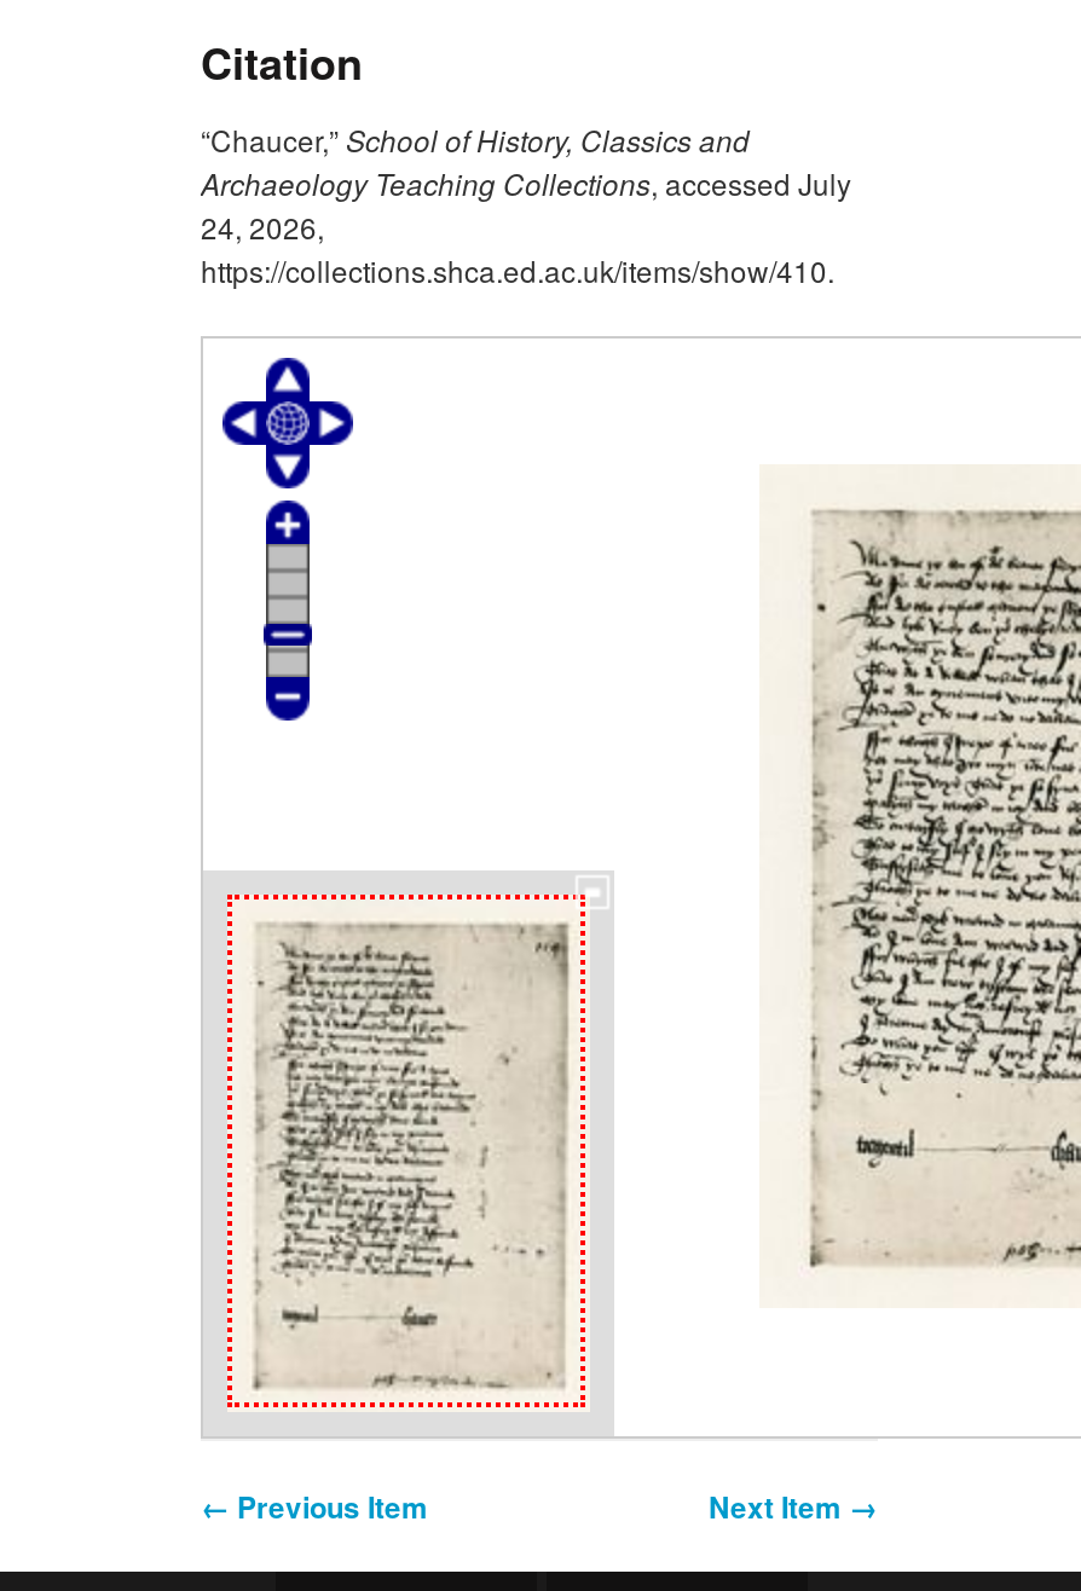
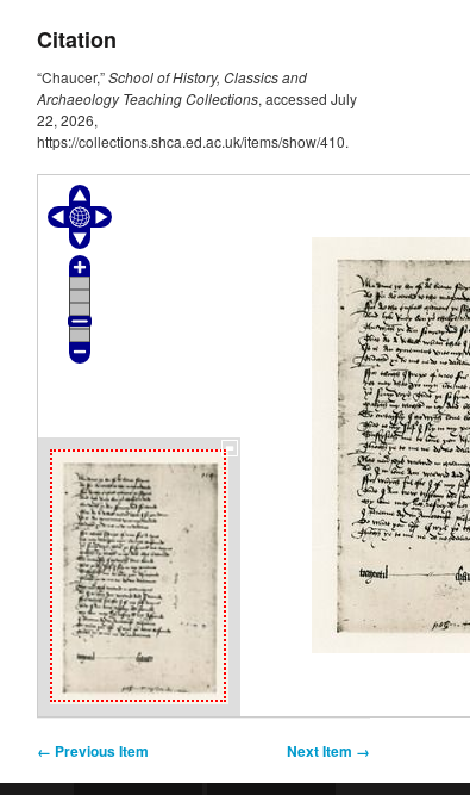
[201,205,324,246] 24, 2026, -> [37,109,98,129] 22, 2026,

